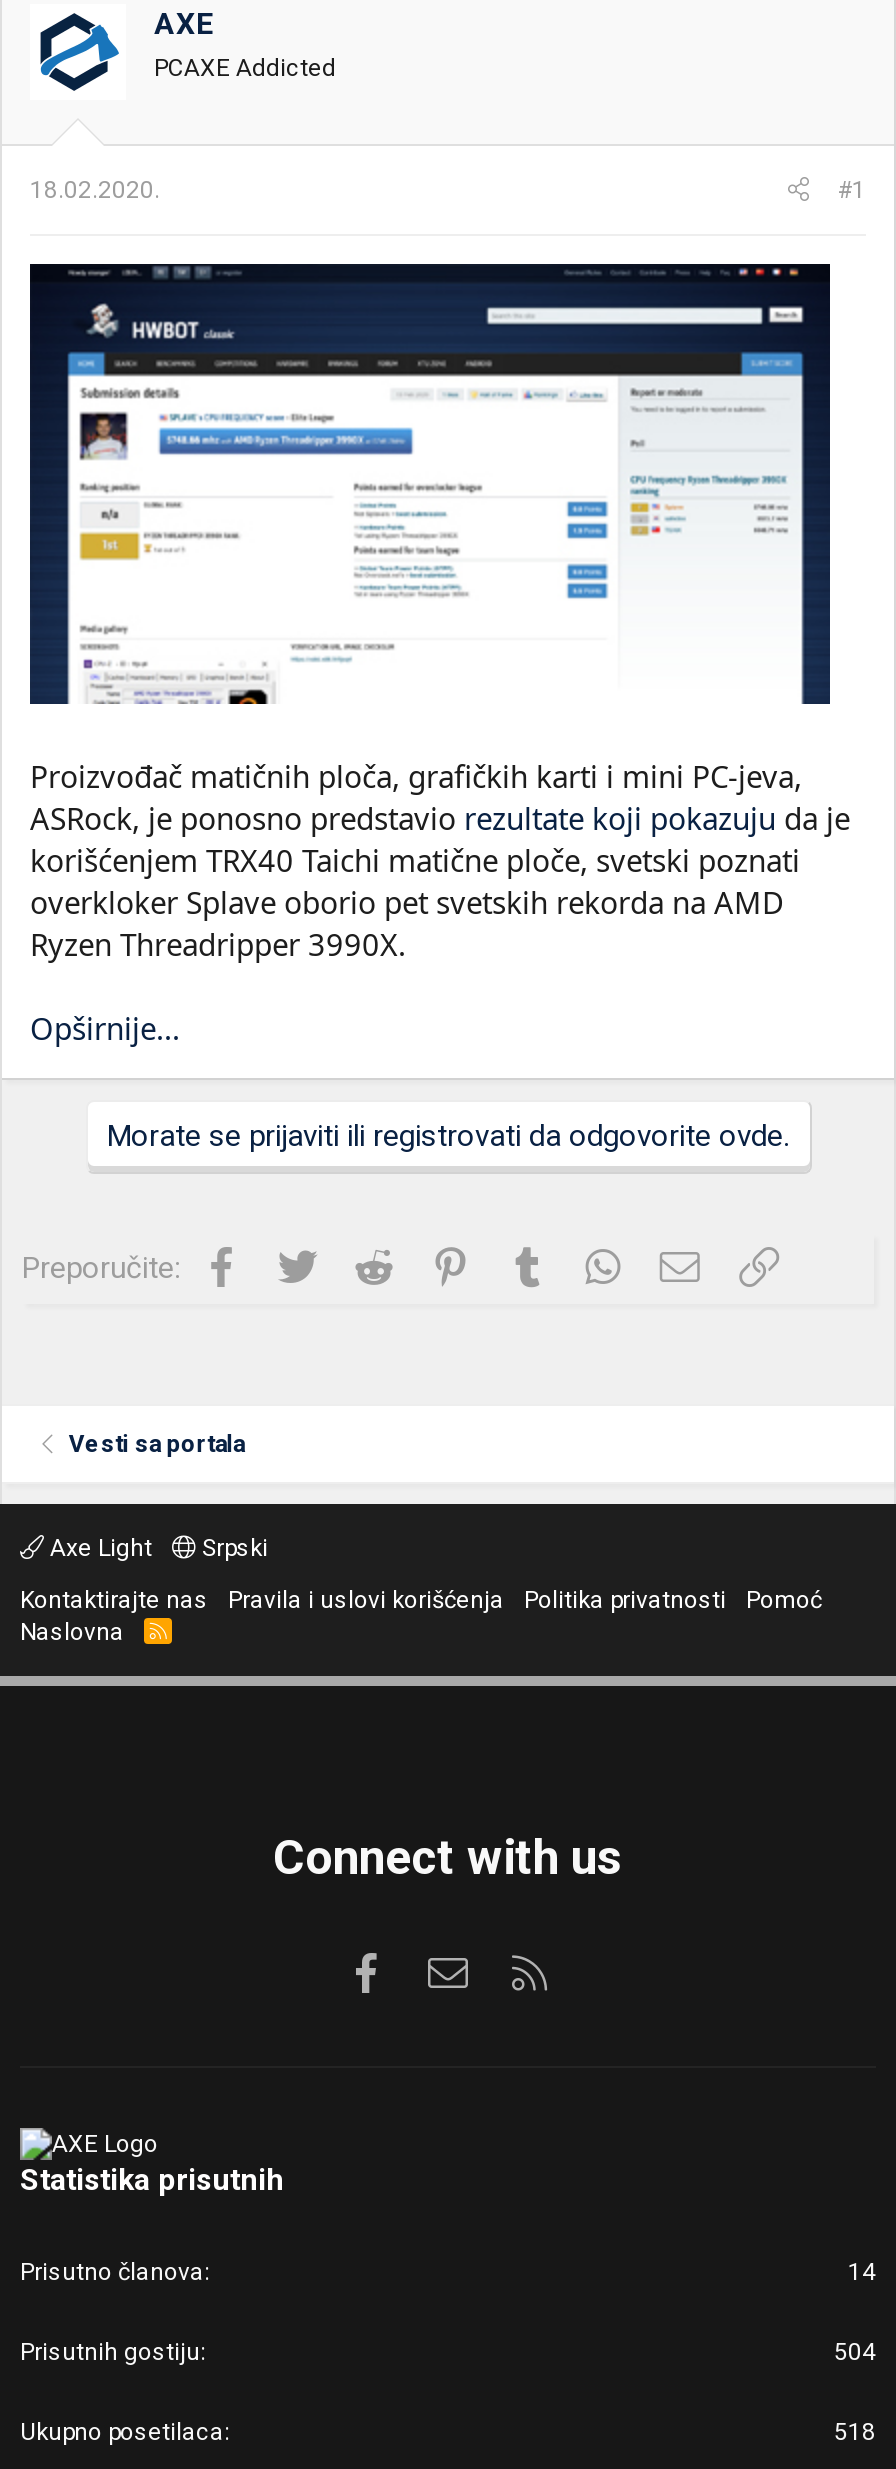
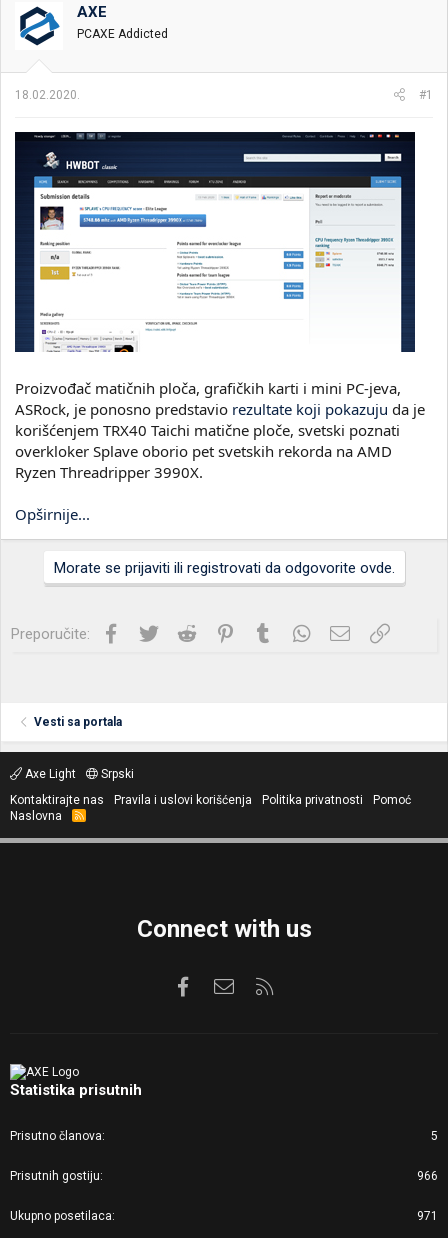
[848,2258,876,2286] 14 -> [431,1129,438,1143] 5
[834,2338,876,2366] 504 -> [417,1169,438,1183] 966
[834,2418,876,2446] 518 -> [417,1209,438,1223] 971

